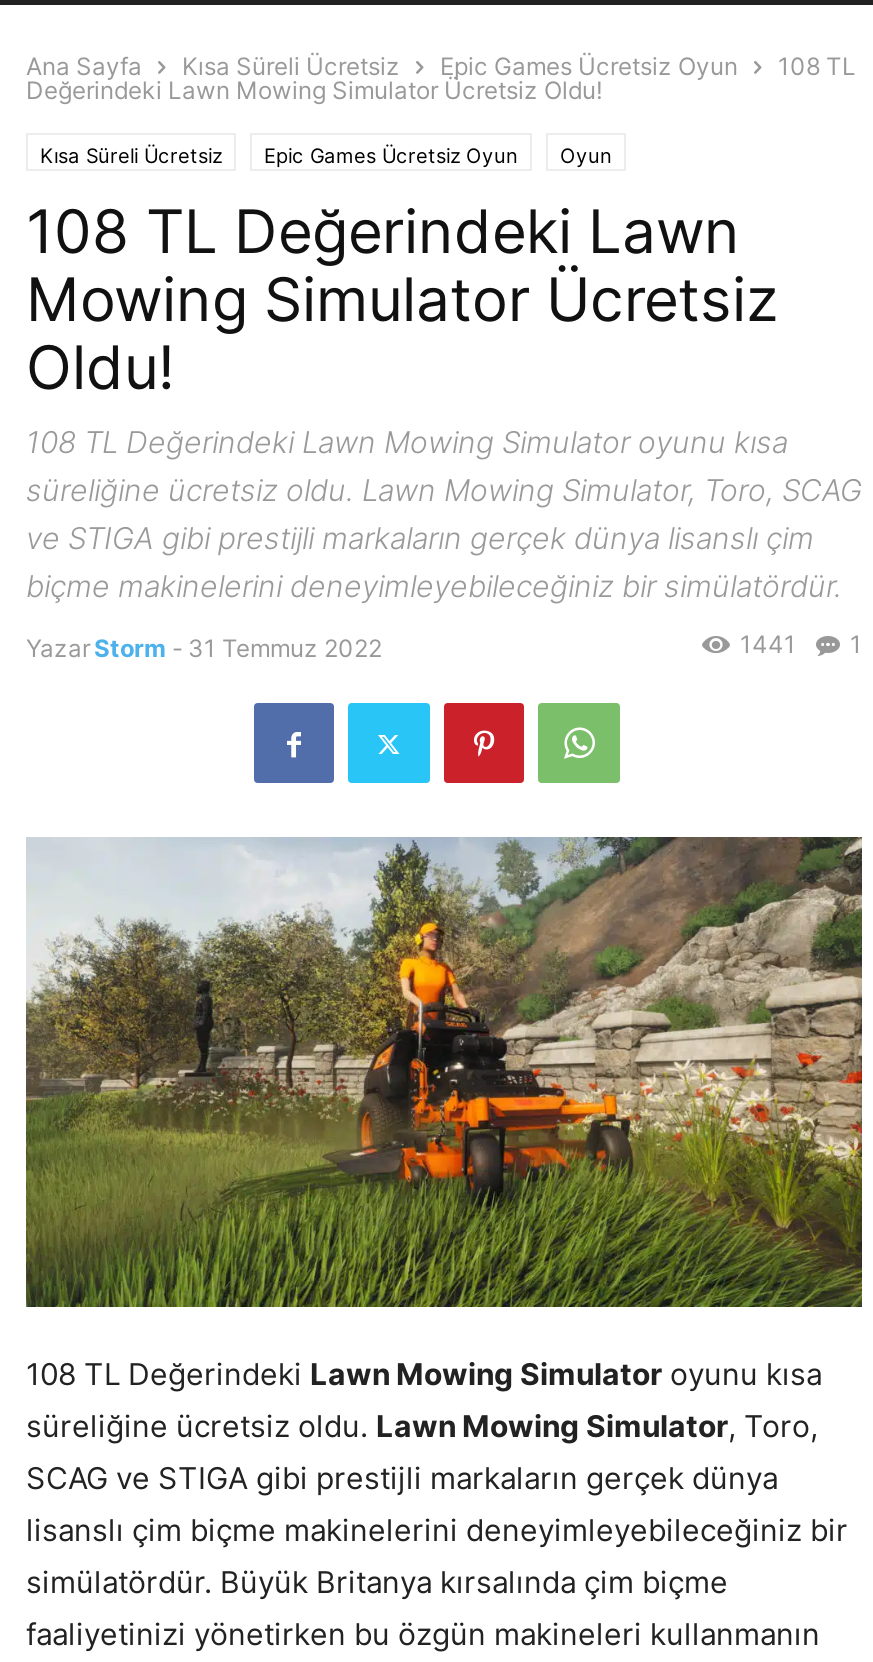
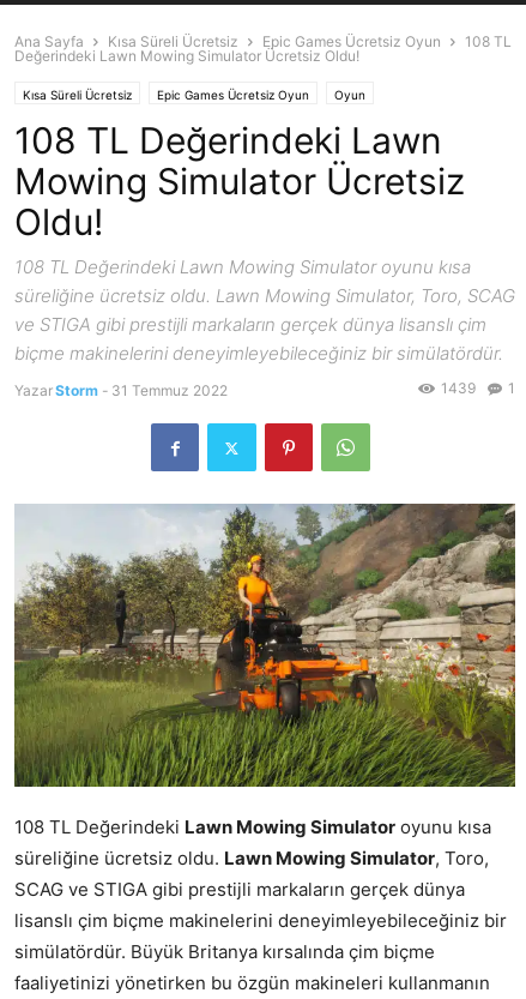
[740,629,862,659] 1441 1 -> [441,379,515,397] 1439 1

